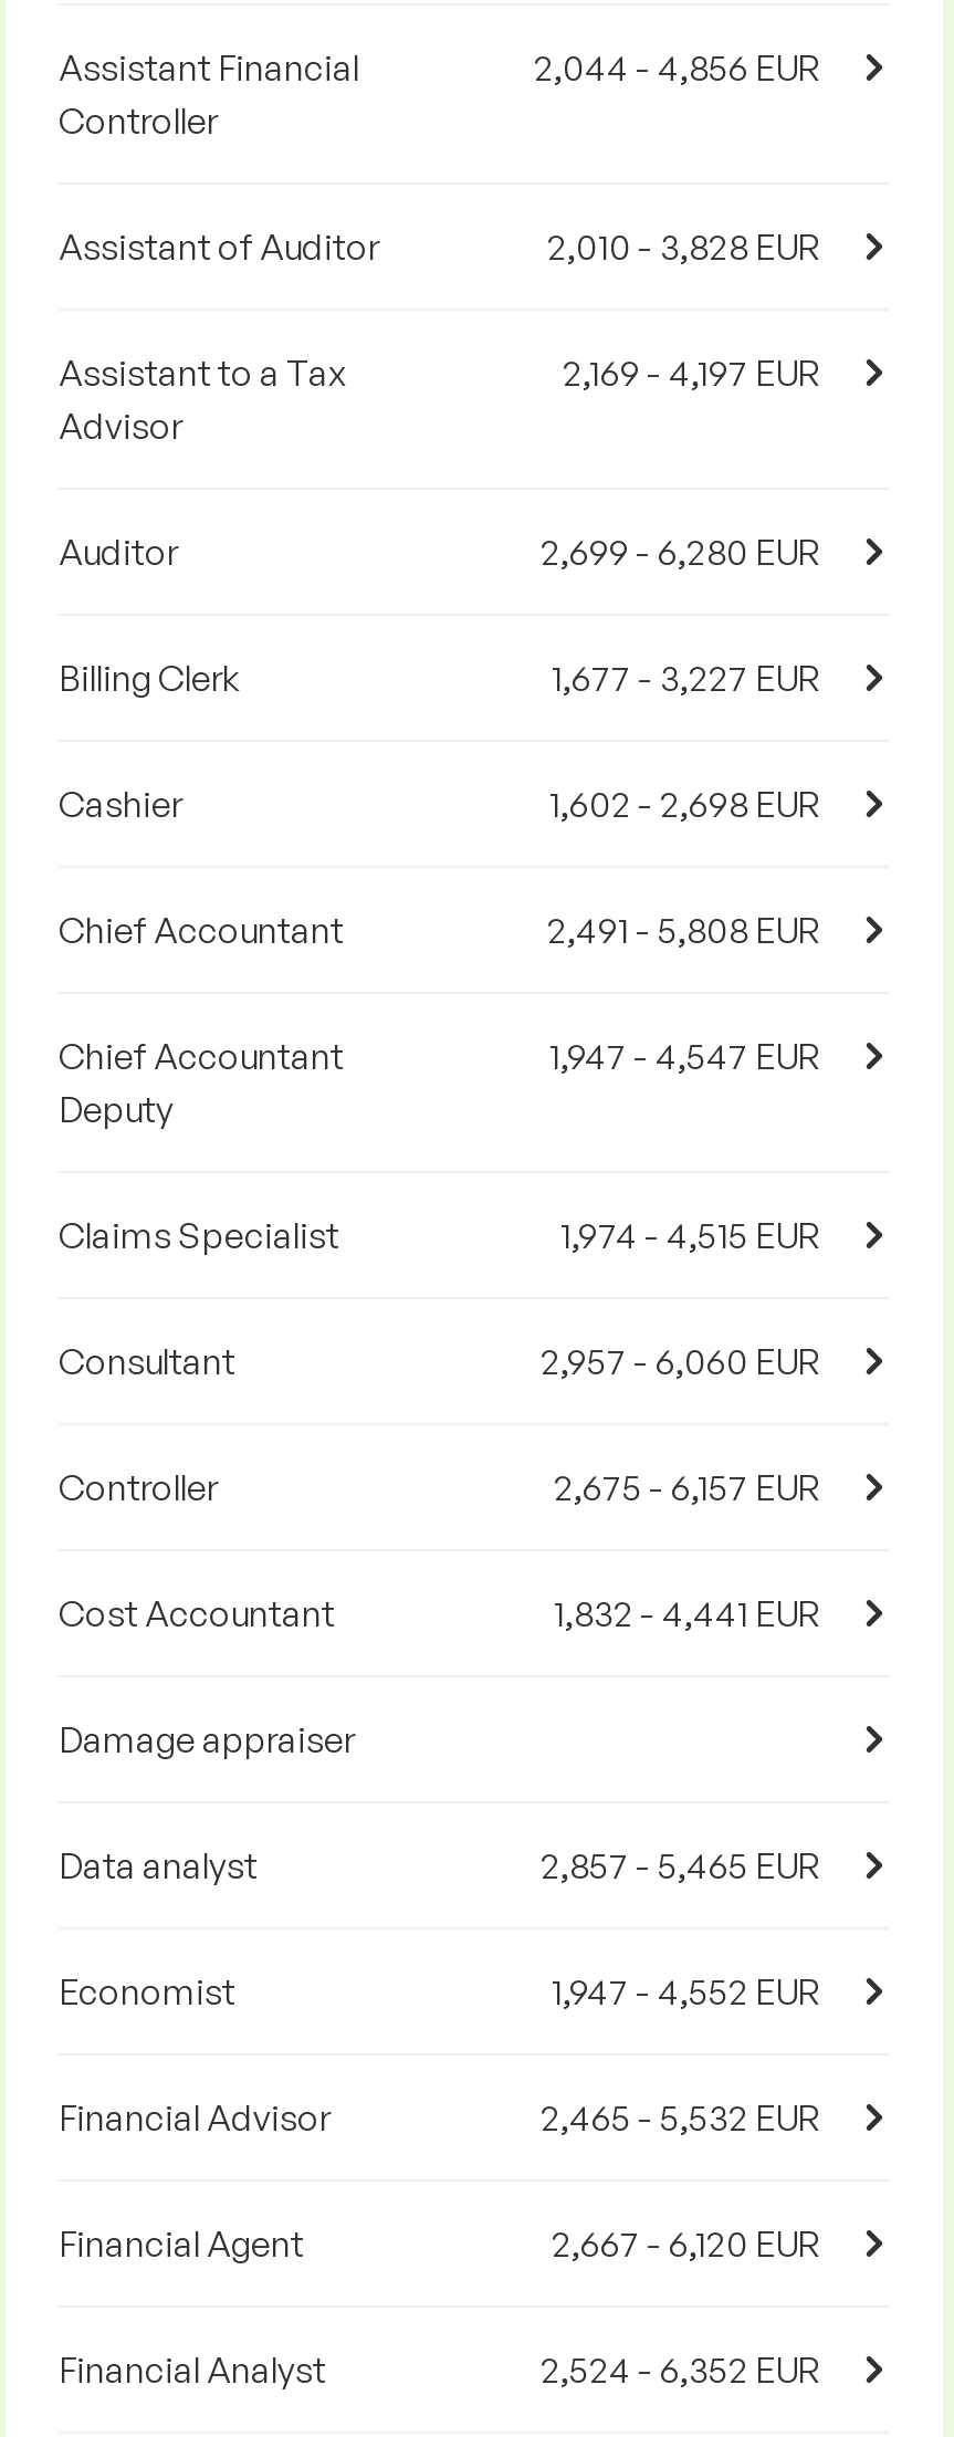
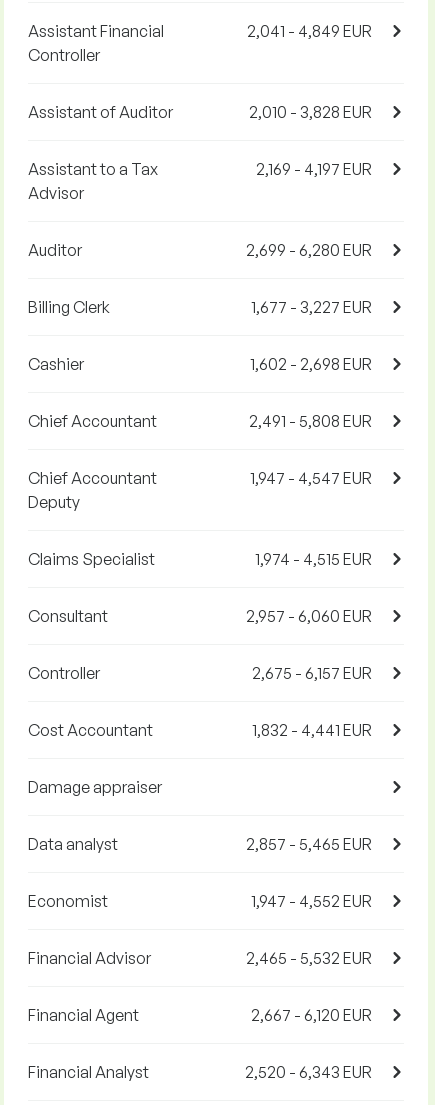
[534,46,819,90] 2,044 - 4,856 EUR -> [247,21,372,41] 2,041 - 4,849 EUR
[541,2348,819,2392] 2,524 - 6,352 EUR -> [245,1062,372,1082] 2,520 - 6,343 EUR

